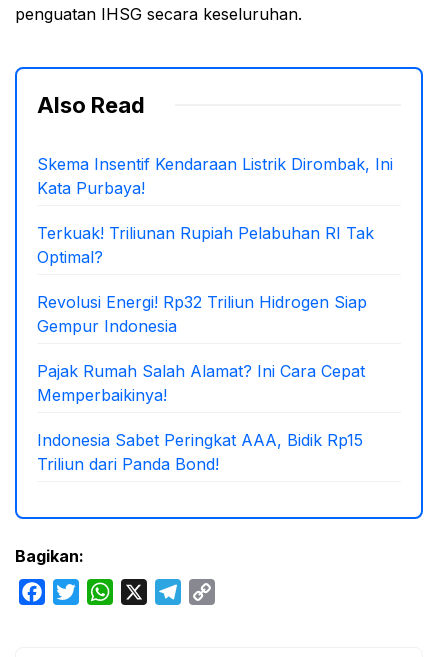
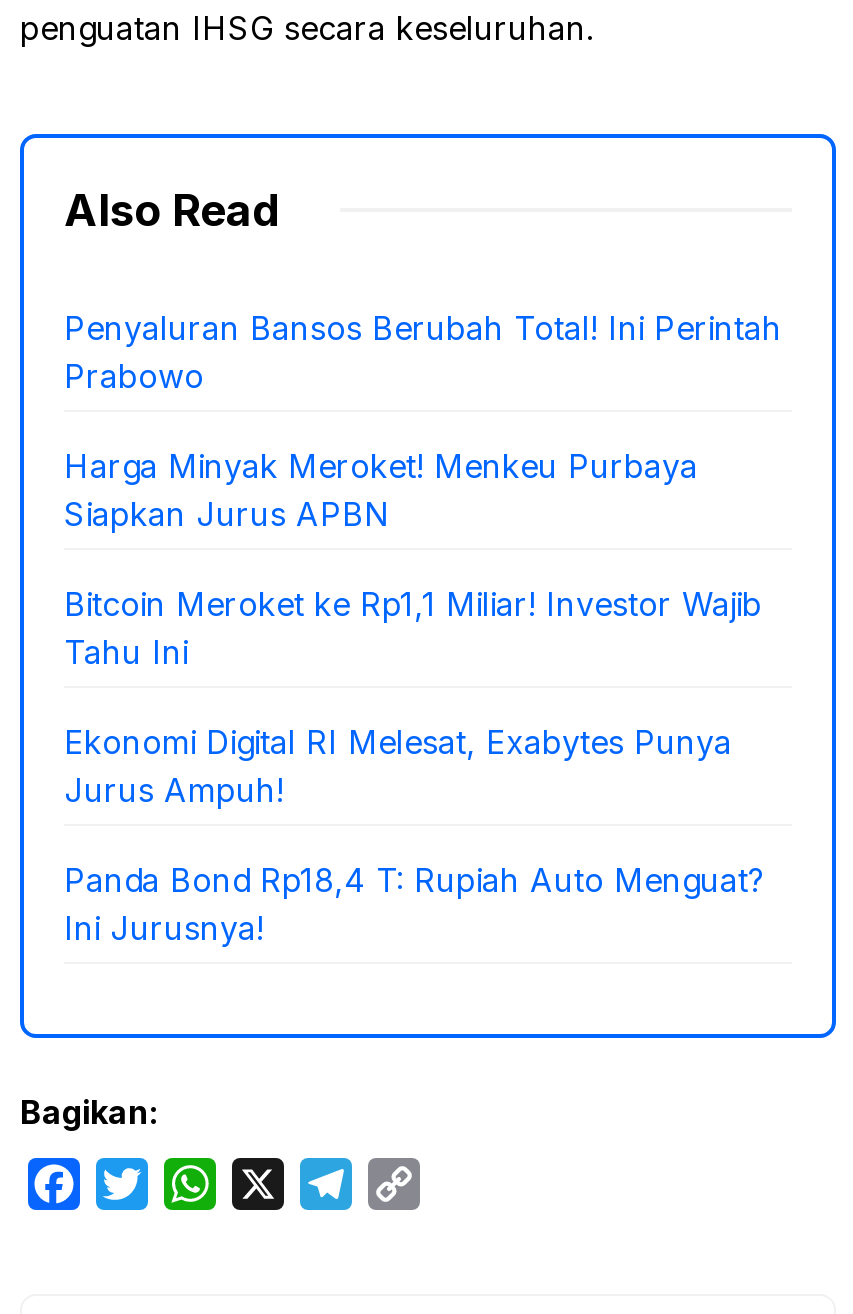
[37,154,393,198] Skema Insentif Kendaraan Listrik Dirombak, Ini | Kata Purbaya! -> [64,308,782,396] Penyaluran Bansos Berubah Total! Ini Perintah | Prabowo
[37,223,374,267] Terkuak! Triliunan Rupiah Pelabuhan RI Tak | Optimal? -> [64,446,698,534] Harga Minyak Meroket! Menkeu Purbaya | Siapkan Jurus APBN
[37,292,367,336] Revolusi Energi! Rp32 Triliun Hidrogen Siap | Gempur Indonesia -> [64,584,762,672] Bitcoin Meroket ke Rp1,1 Miliar! Investor Wajib | Tahu Ini
[37,361,365,405] Pajak Rumah Salah Alamat? Ini Cara Cepat | Memperbaikinya! -> [64,722,732,810] Ekonomi Digital RI Melesat, Exabytes Punya | Jurus Ampuh!
[37,430,363,474] Indonesia Sabet Peringkat AAA, Bidik Rp15 | Triliun dari Panda Bond! -> [64,860,766,948] Panda Bond Rp18,4 T: Rupiah Auto Menguat? | Ini Jurusnya!

